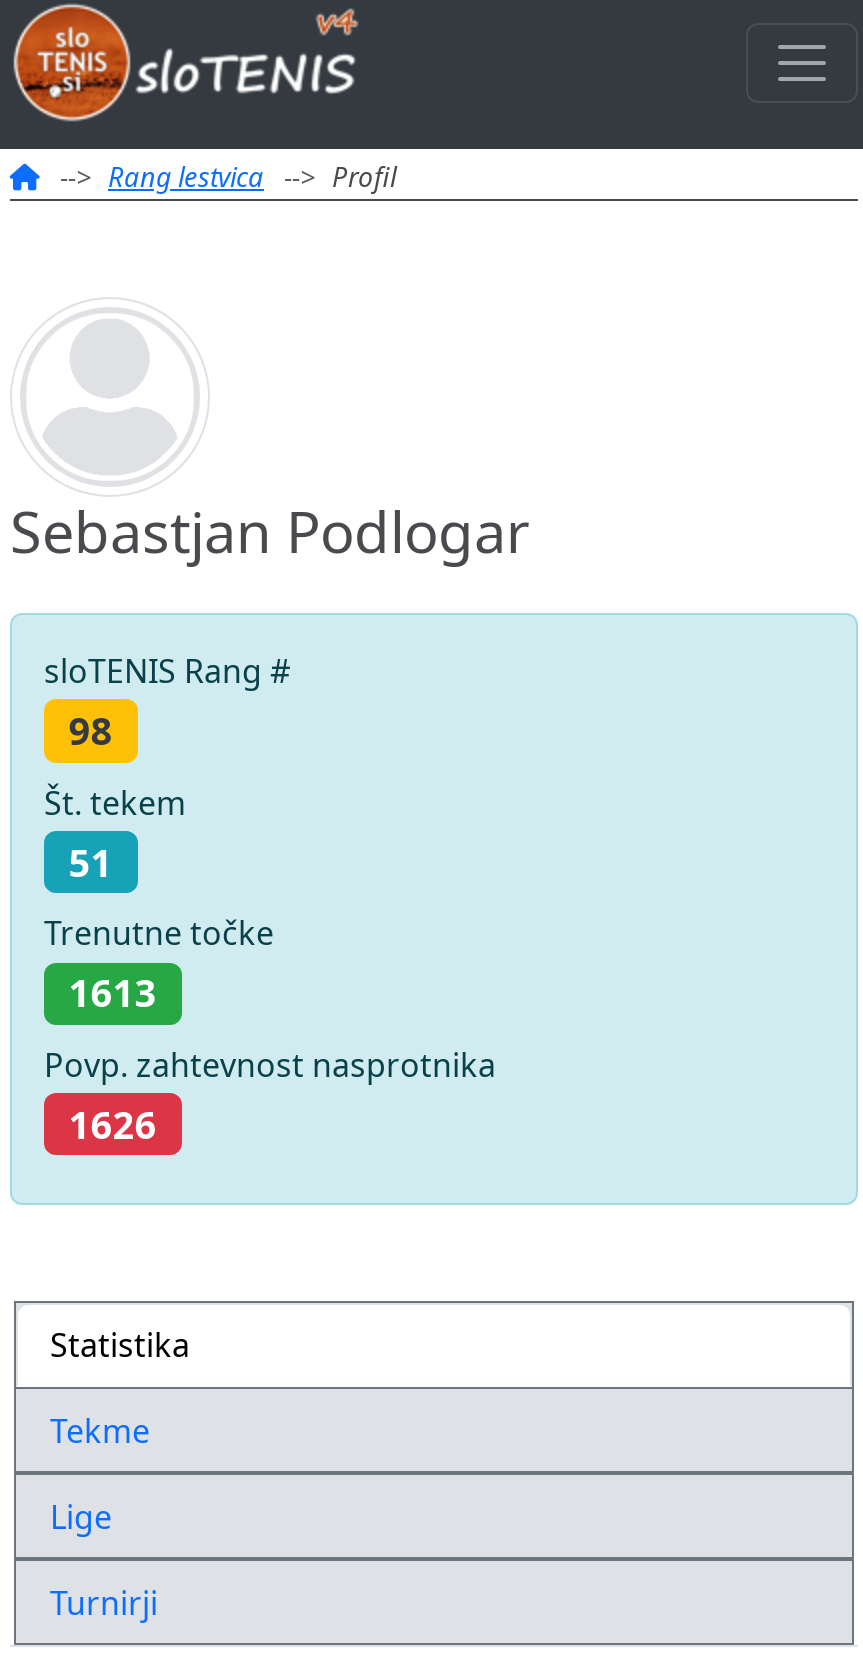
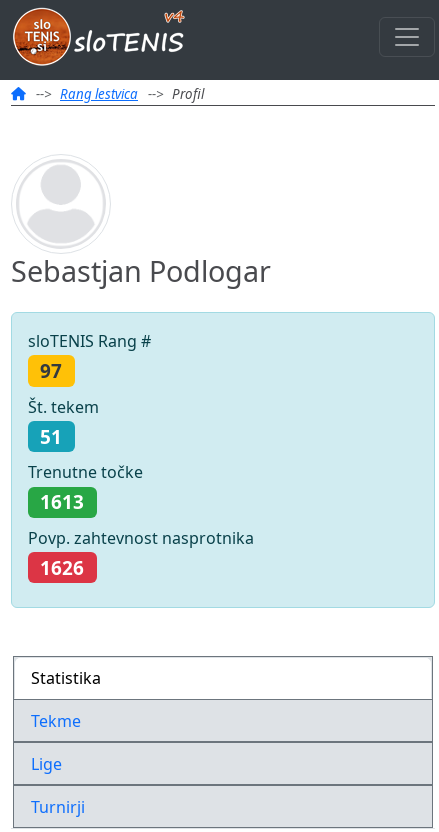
[69,705,113,757] 98 -> [40,358,62,384] 97

